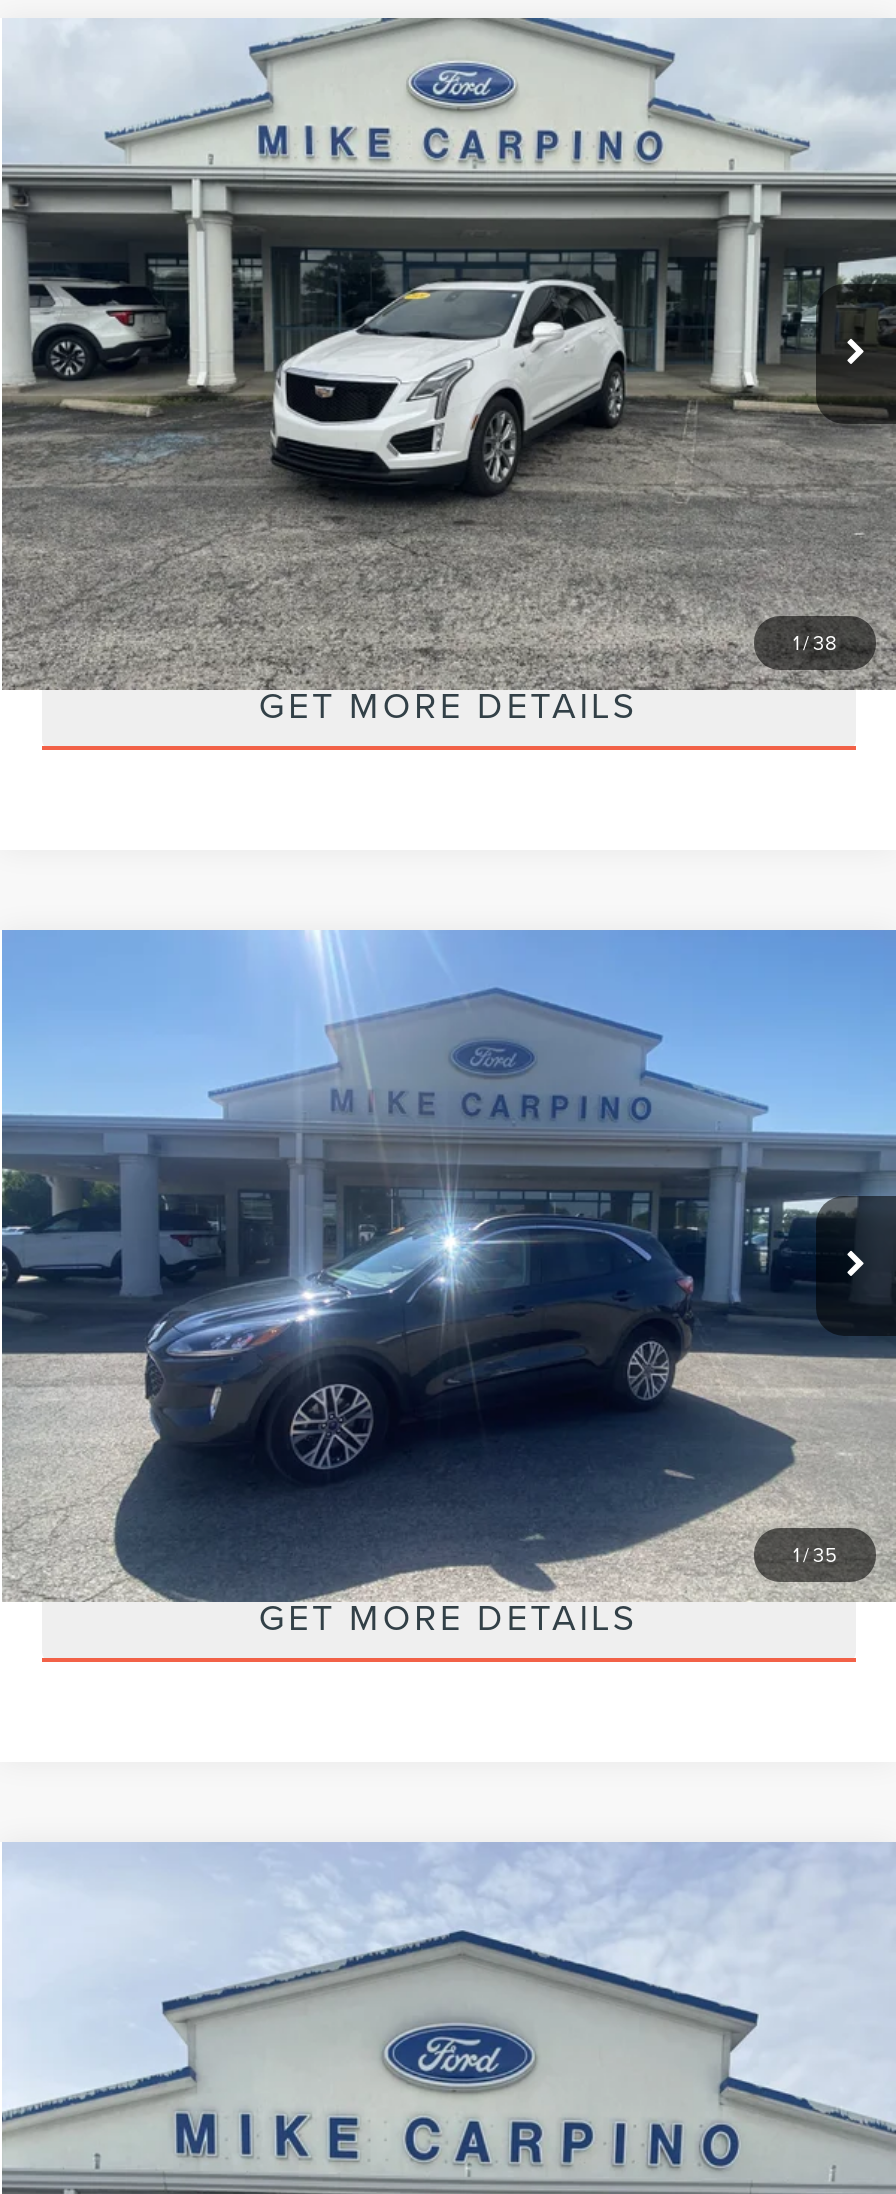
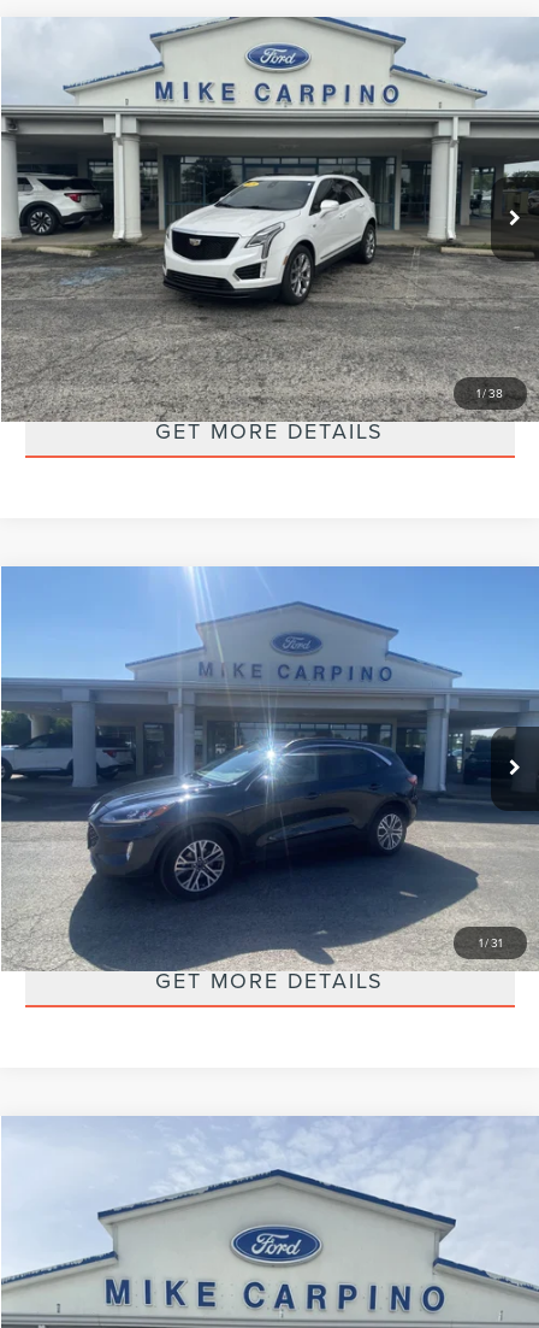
[793,1540,837,1568] 1 / 35 -> [479,934,502,951] 1 / 31

